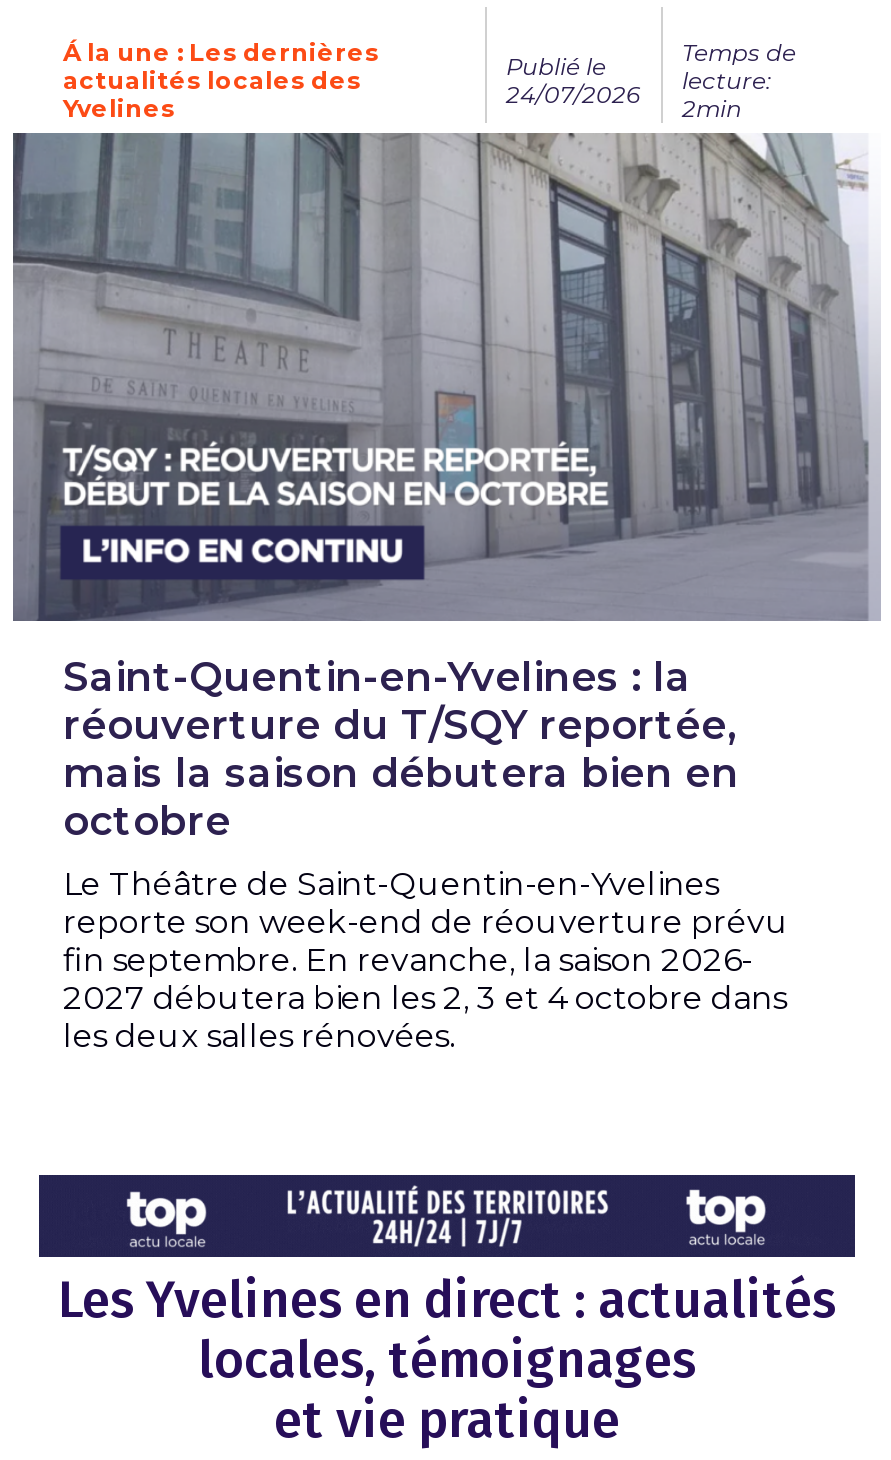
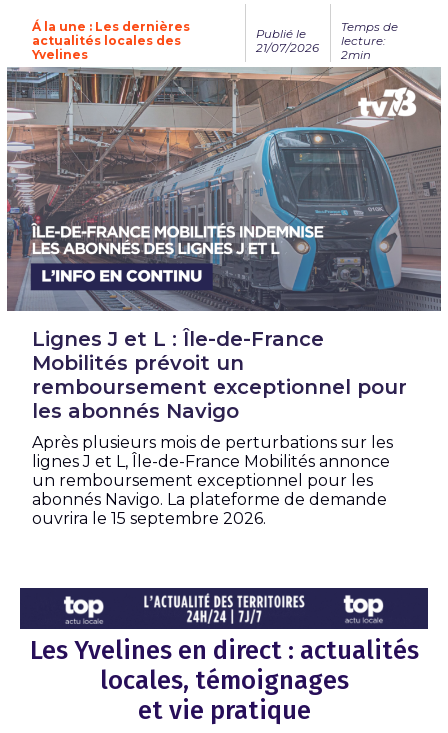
[506,67,770,123] 24/07/2026 lecture: 2min -> [256,34,385,62] 21/07/2026 lecture: 2min
[11,133,881,1055] [image] | Saint-Quentin-en-Yvelines : la | réouverture du T/SQY reportée, | mais la saison débutera bien en | octobre | Le Théâtre de Saint-Quentin-en-Yvelines | reporte son week-end de réouverture prévu | fin septembre. En revanche, la saison 2026- | 2027 débutera bien les 2, 3 et 4 octobre dans | les deux salles rénovées. -> [6,66,442,528] [image] | Lignes J et L : Île-de-France | Mobilités prévoit un | remboursement exceptionnel pour | les abonnés Navigo | Après plusieurs mois de perturbations sur les | lignes J et L, Île-de-France Mobilités annonce | un remboursement exceptionnel pour les | abonnés Navigo. La plateforme de demande | ouvrira le 15 septembre 2026.

